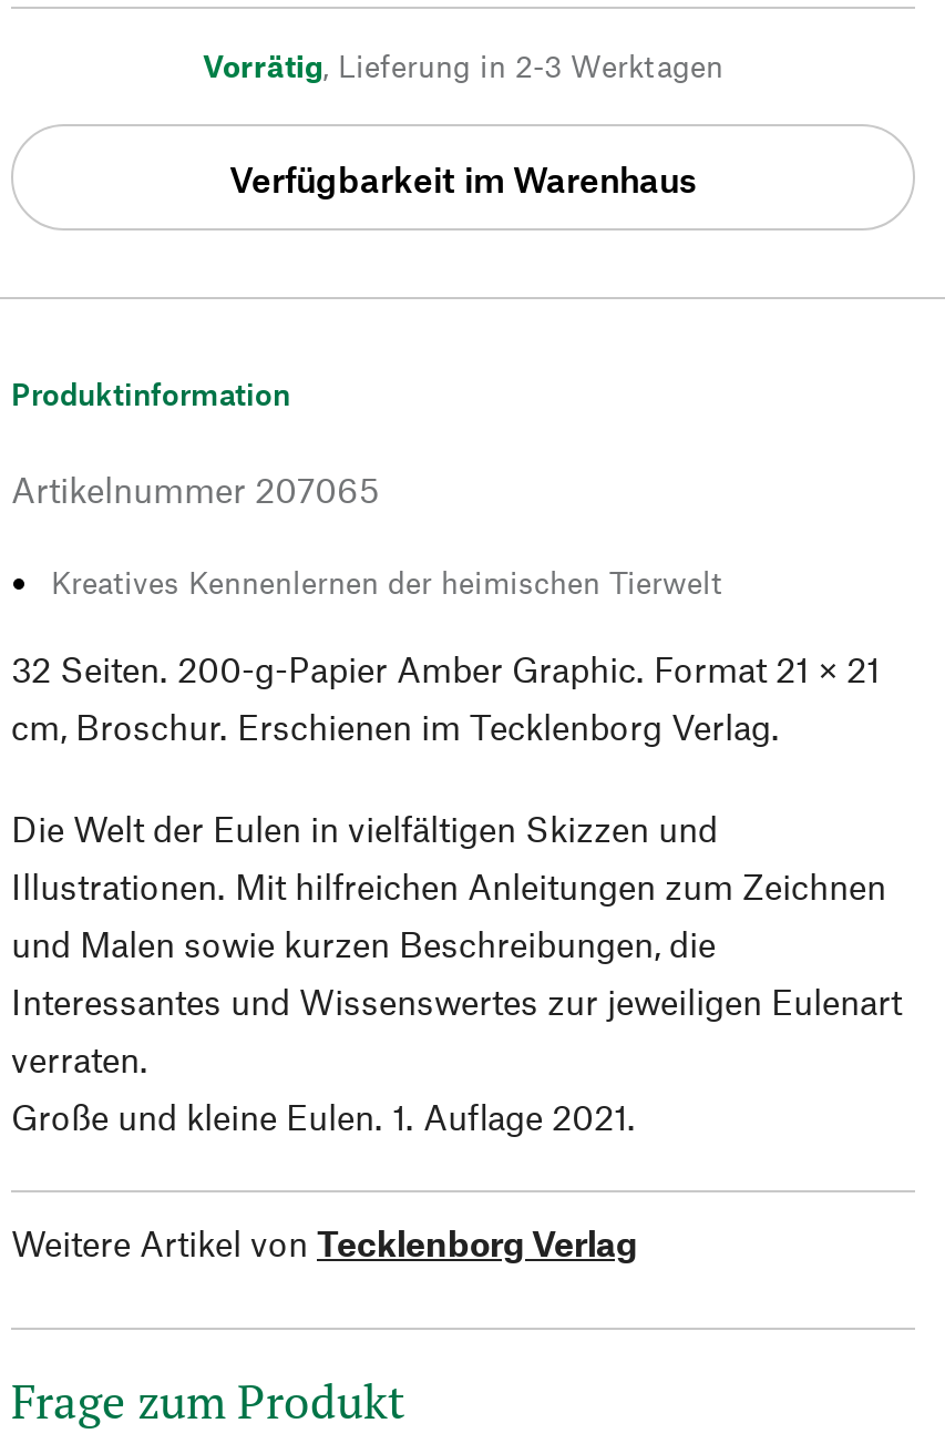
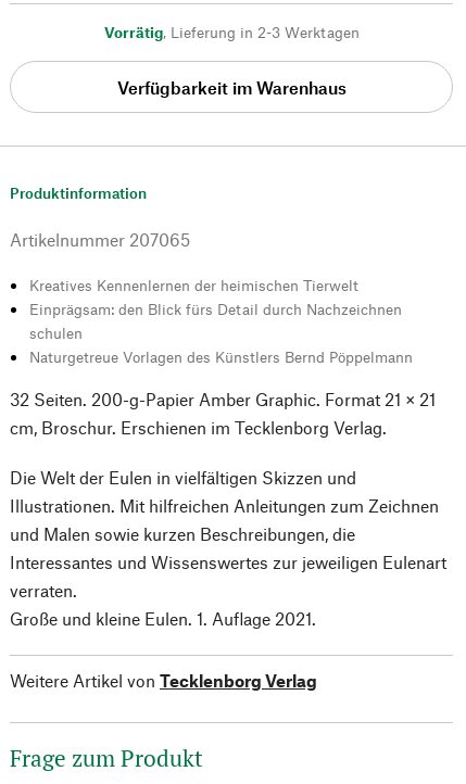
none -> [29,300,413,366] Einprägsam: den Blick fürs Detail durch Nachzeichnen | schulen | Naturgetreue Vorlagen des Künstlers Bernd Pöppelmann

